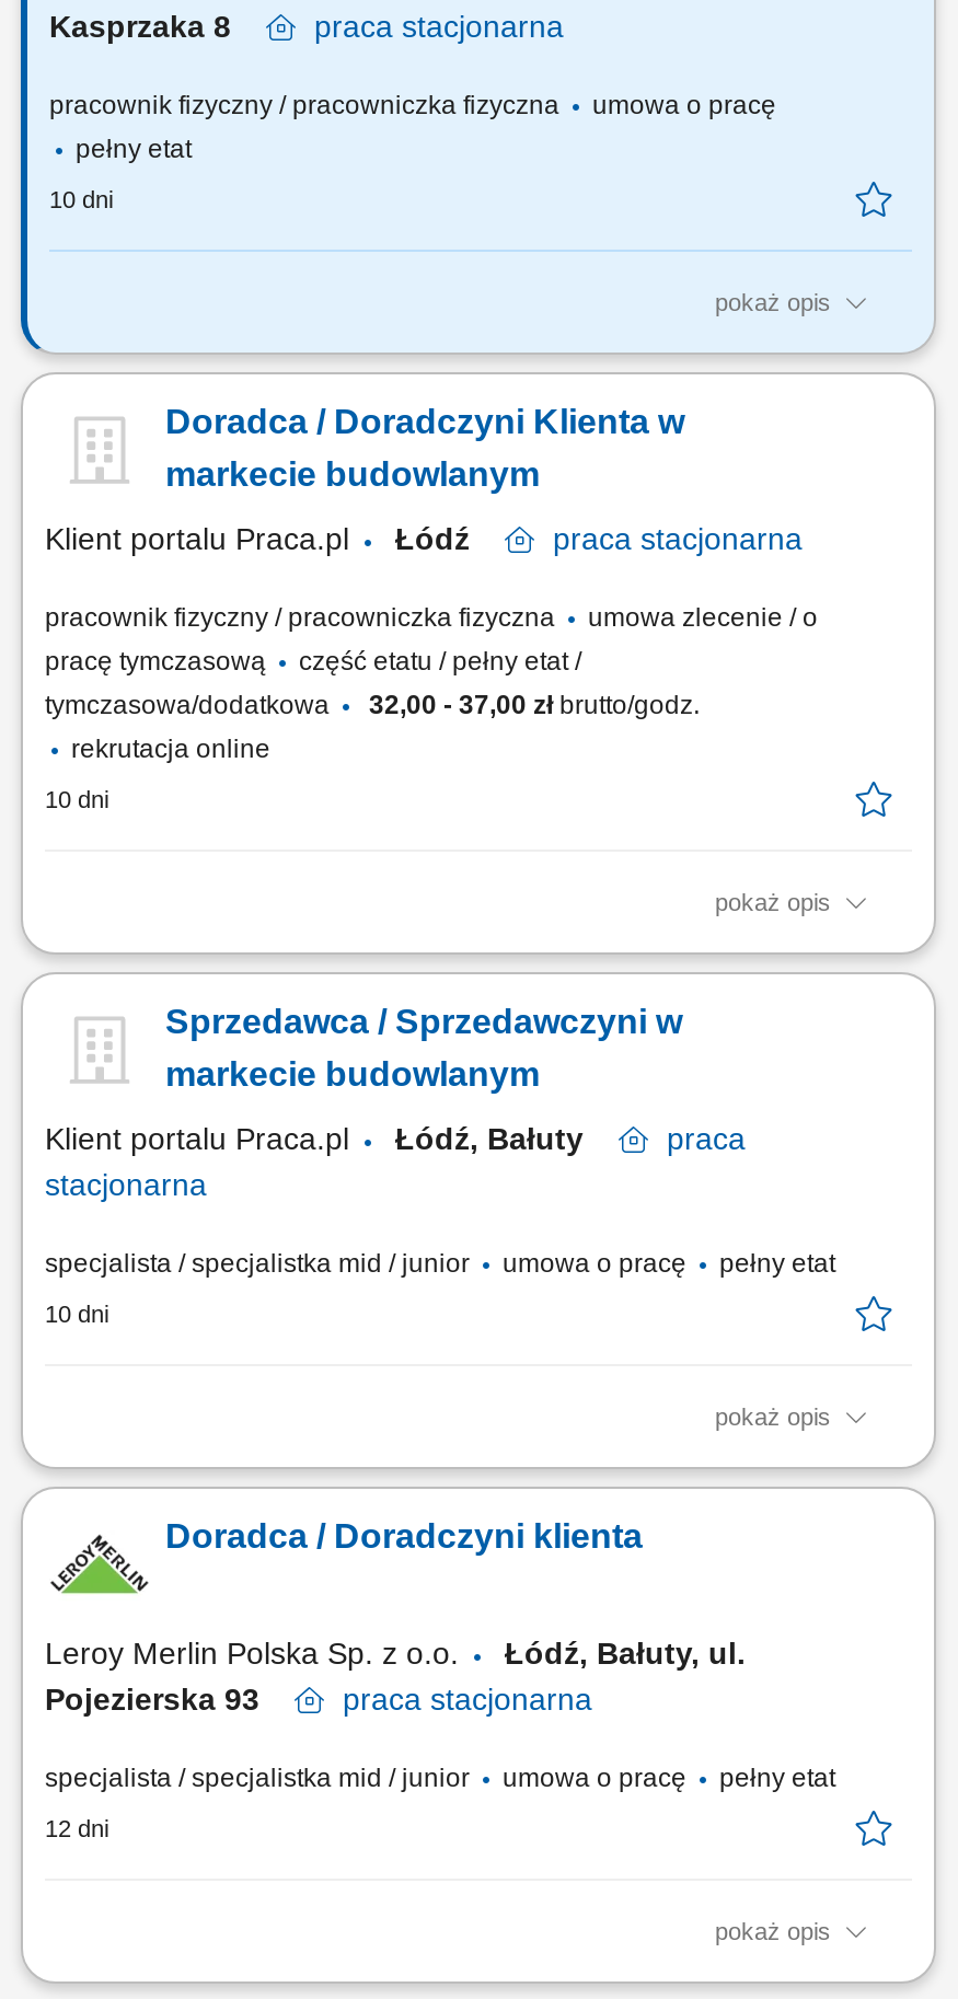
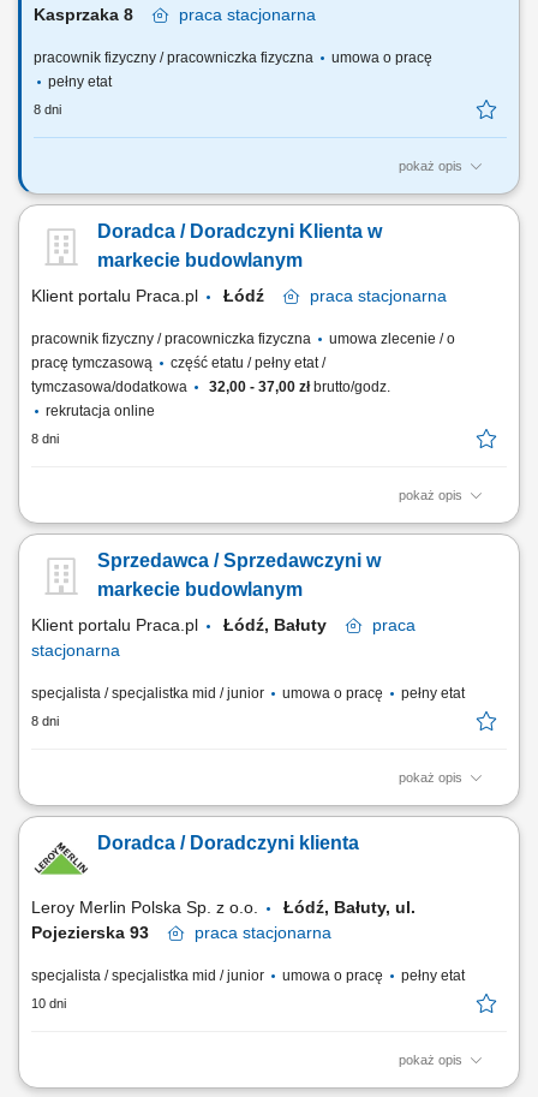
[49,186,113,212] 10 dni -> [34,102,61,117] 8 dni
[45,786,108,812] 10 dni -> [31,431,59,446] 8 dni
[45,1301,108,1327] 10 dni -> [31,714,59,728] 8 dni
[45,1815,108,1841] 12 dni -> [31,996,66,1010] 10 dni

